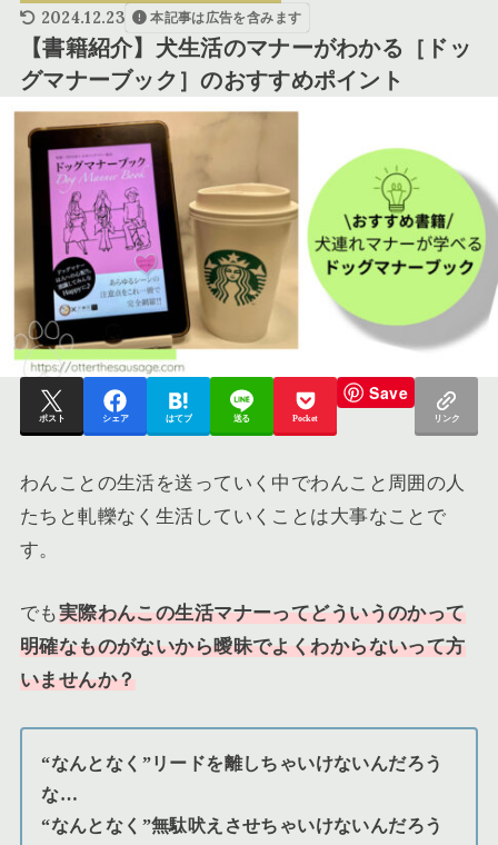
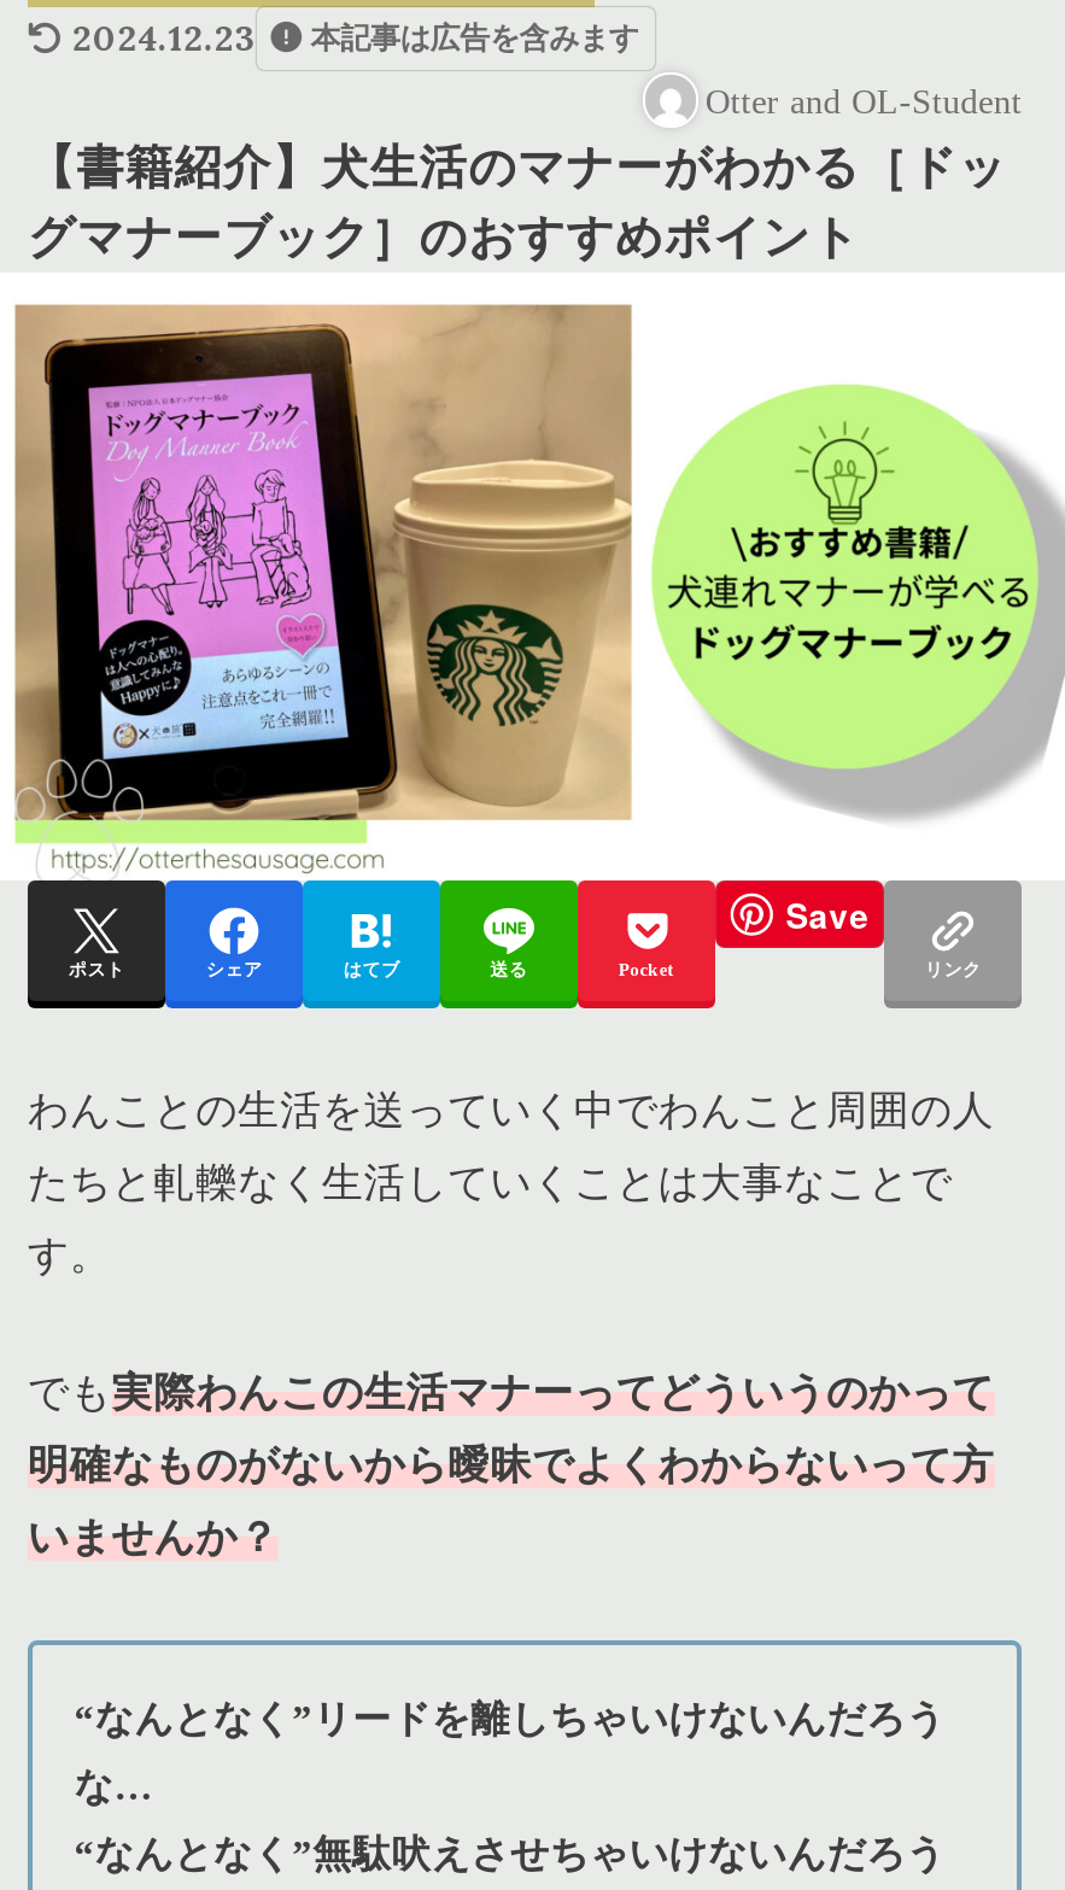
none -> [705,82,1022,121] Otter and OL-Student

